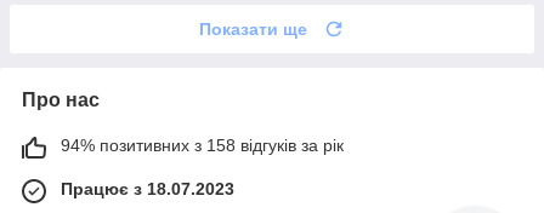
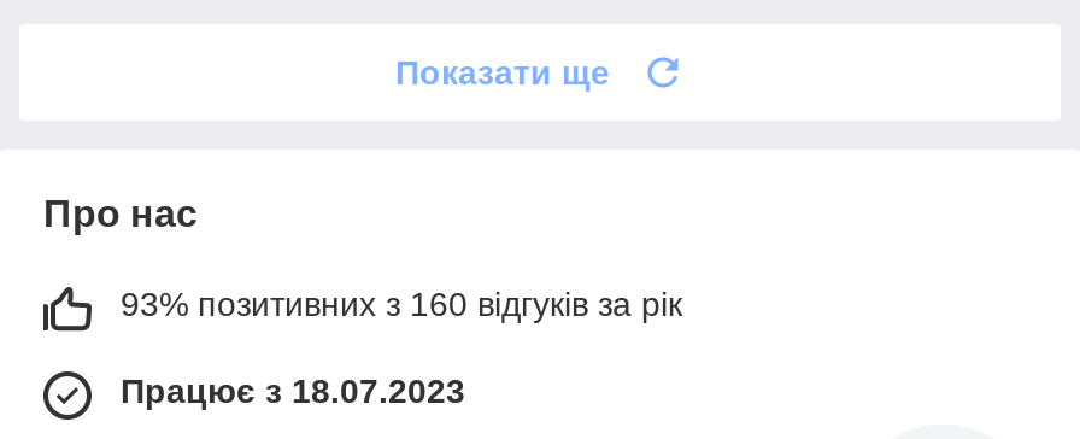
[61,136,344,155] 94% позитивних з 158 відгуків за рік -> [121,285,682,323] 93% позитивних з 160 відгуків за рік

